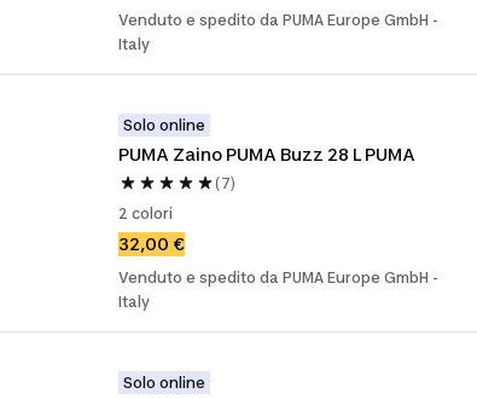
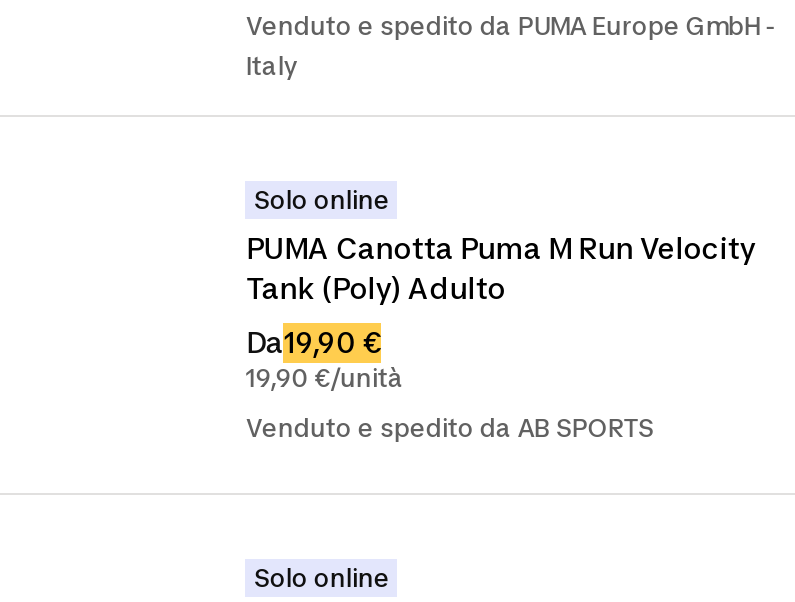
[119,144,439,311] PUMA Zaino PUMA Buzz 28 L PUMA | (7) | 2 colori | 32,00 € | Venduto e spedito da PUMA Europe GmbH - | Italy -> [246,231,756,443] PUMA Canotta Puma M Run Velocity | Tank (Poly) Adulto | Da19,90 € | 19,90 €/unità | Venduto e spedito da AB SPORTS

